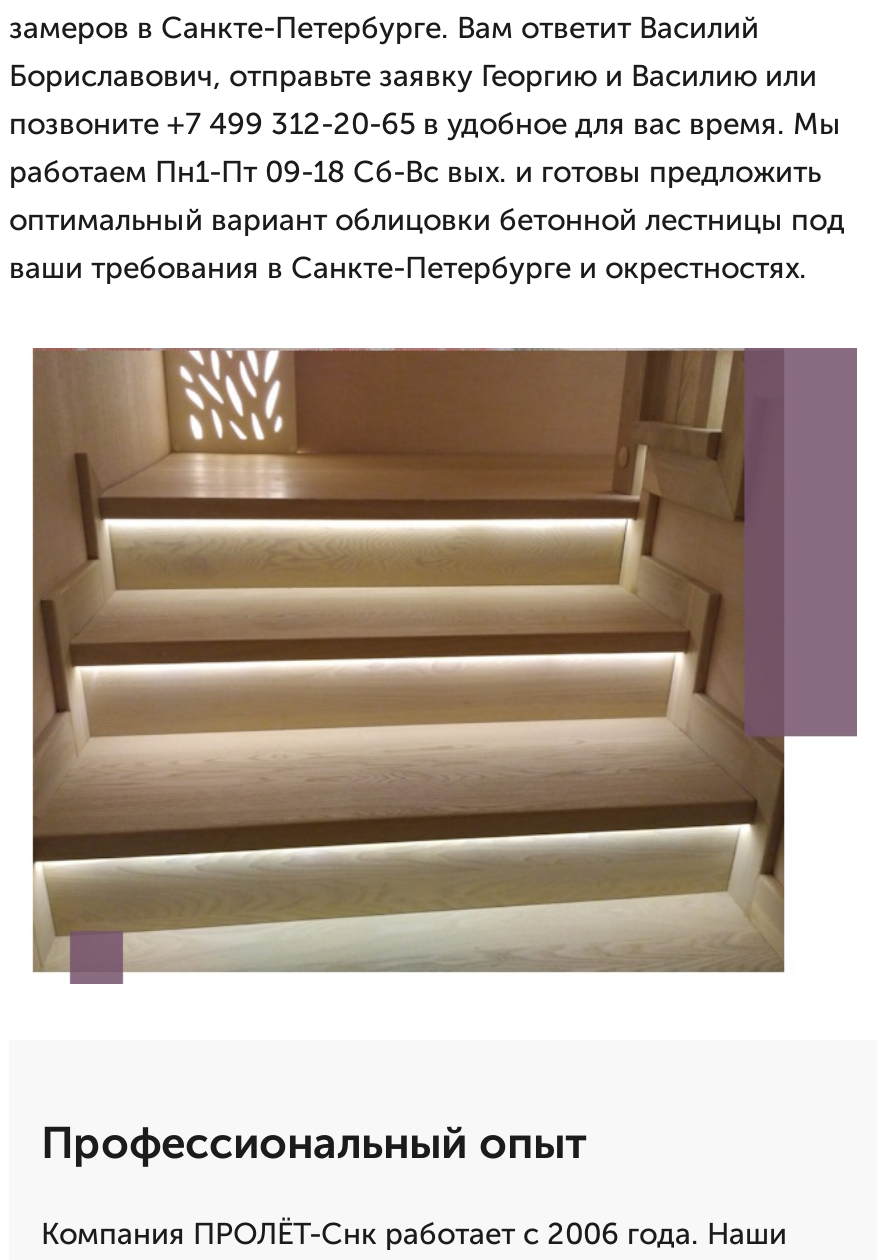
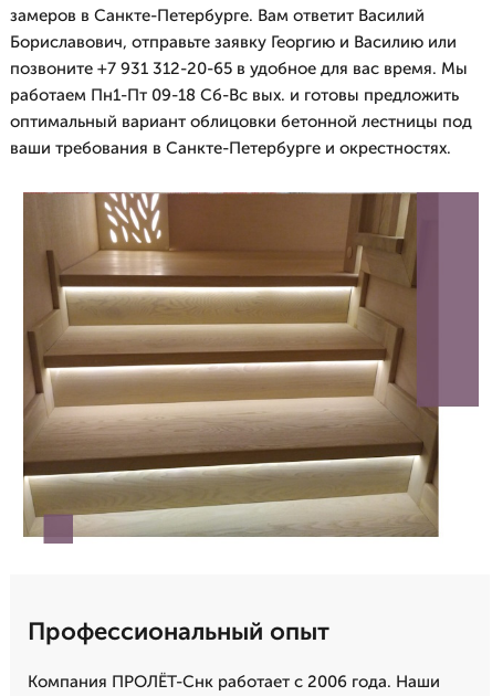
[9,106,841,142] позвоните +7 499 312-20-65 в удобное для вас время. Мы -> [10,59,468,78] позвоните +7 931 312-20-65 в удобное для вас время. Мы

